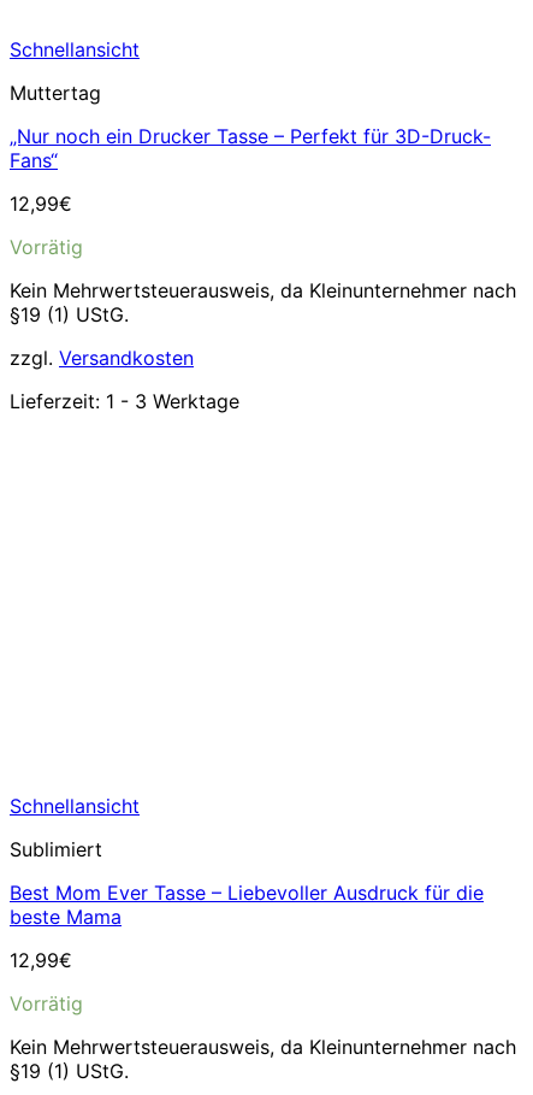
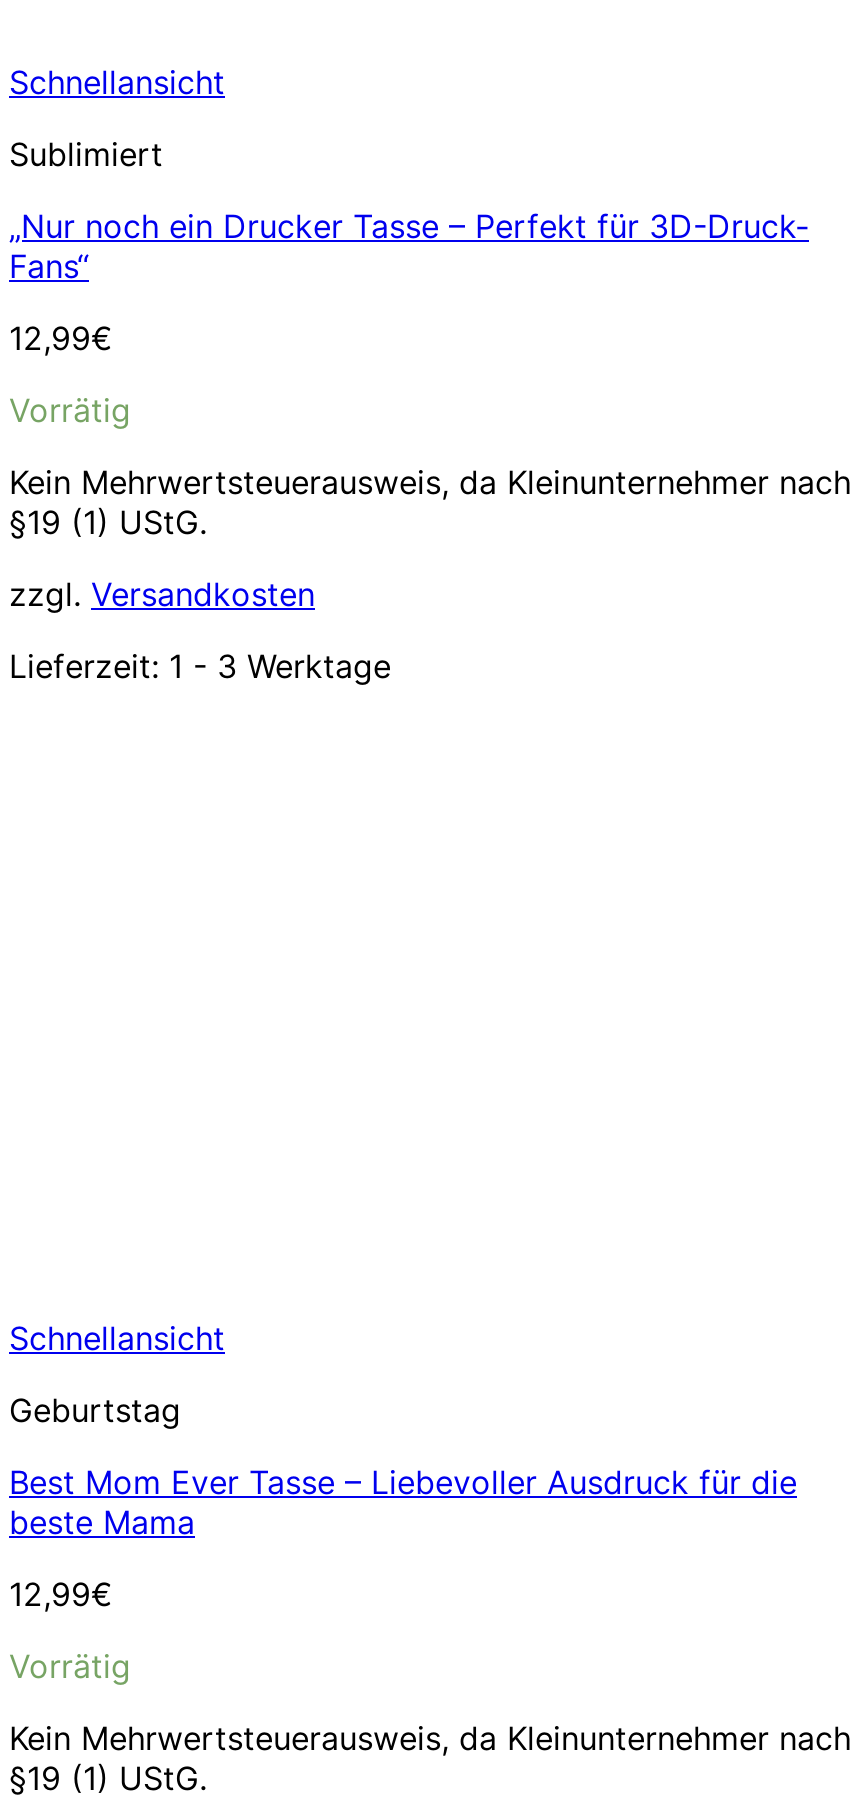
[10,81,101,105] Muttertag -> none
none -> [9,1390,181,1430] Geburtstag
moved [10,837,102,861] -> [9,134,163,174]: Sublimiert

